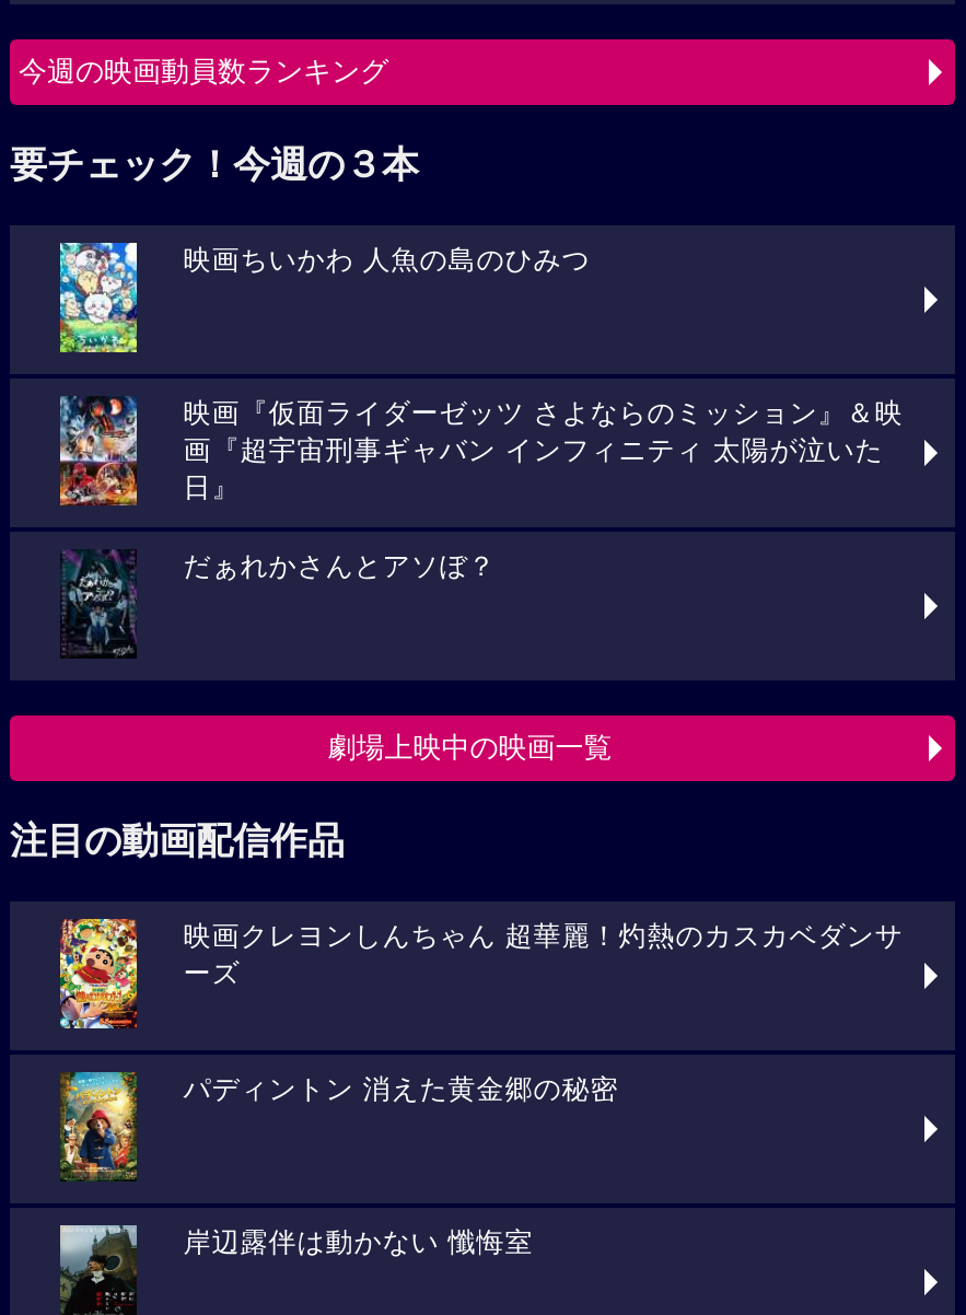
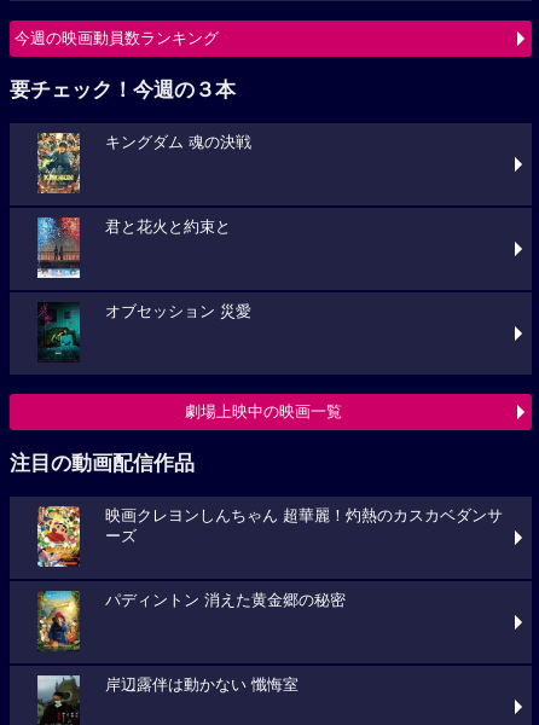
[58,241,590,354] [image] | 映画ちいかわ 人魚の島のひみつ -> [36,132,252,195] [image] | キングダム 魂の決戦
[58,396,903,505] [image] | 映画『仮面ライダーゼッツ さよならのミッション』＆映 | 画『超宇宙刑事ギャバン インフィニティ 太陽が泣いた | 日』 -> [36,216,231,279] [image] | 君と花火と約束と
[62,549,496,654] [image] | だぁれかさんとアソぼ？ -> [37,302,252,359] [image] | オブセッション 災愛

